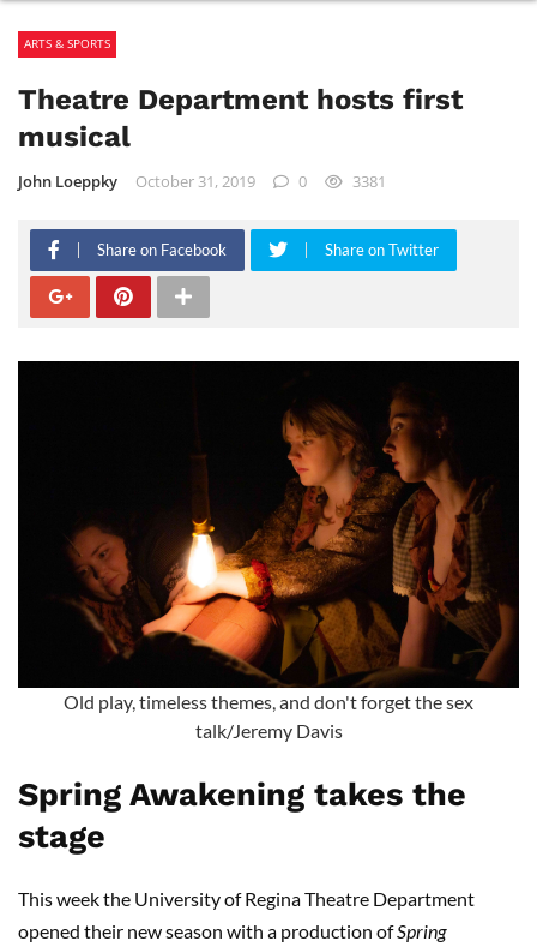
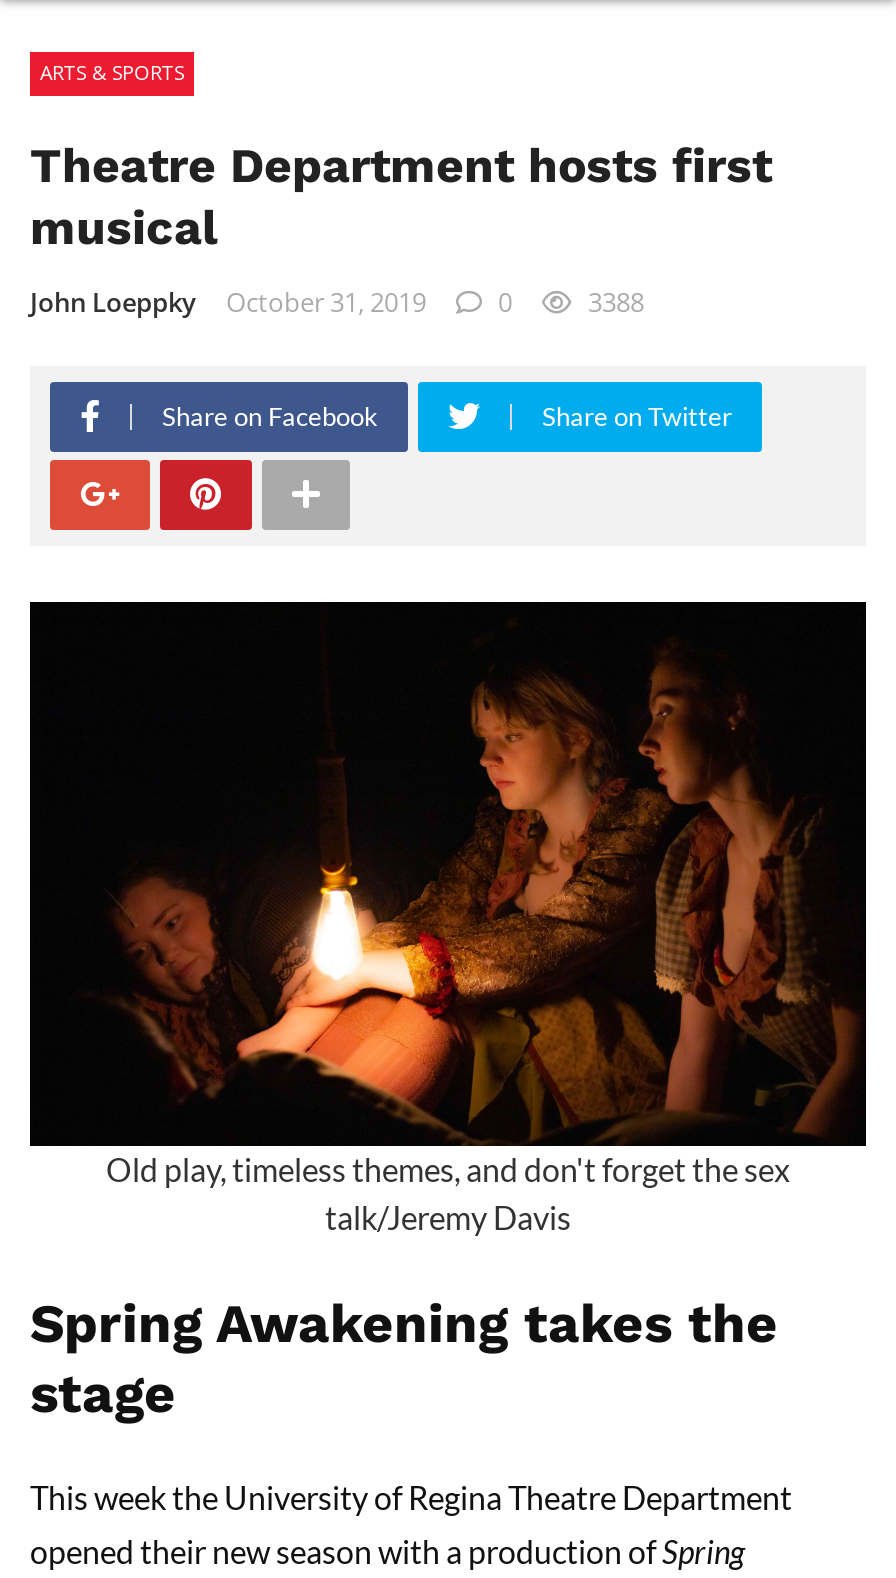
[352,170,386,192] 3381 -> [588,283,644,319] 3388

